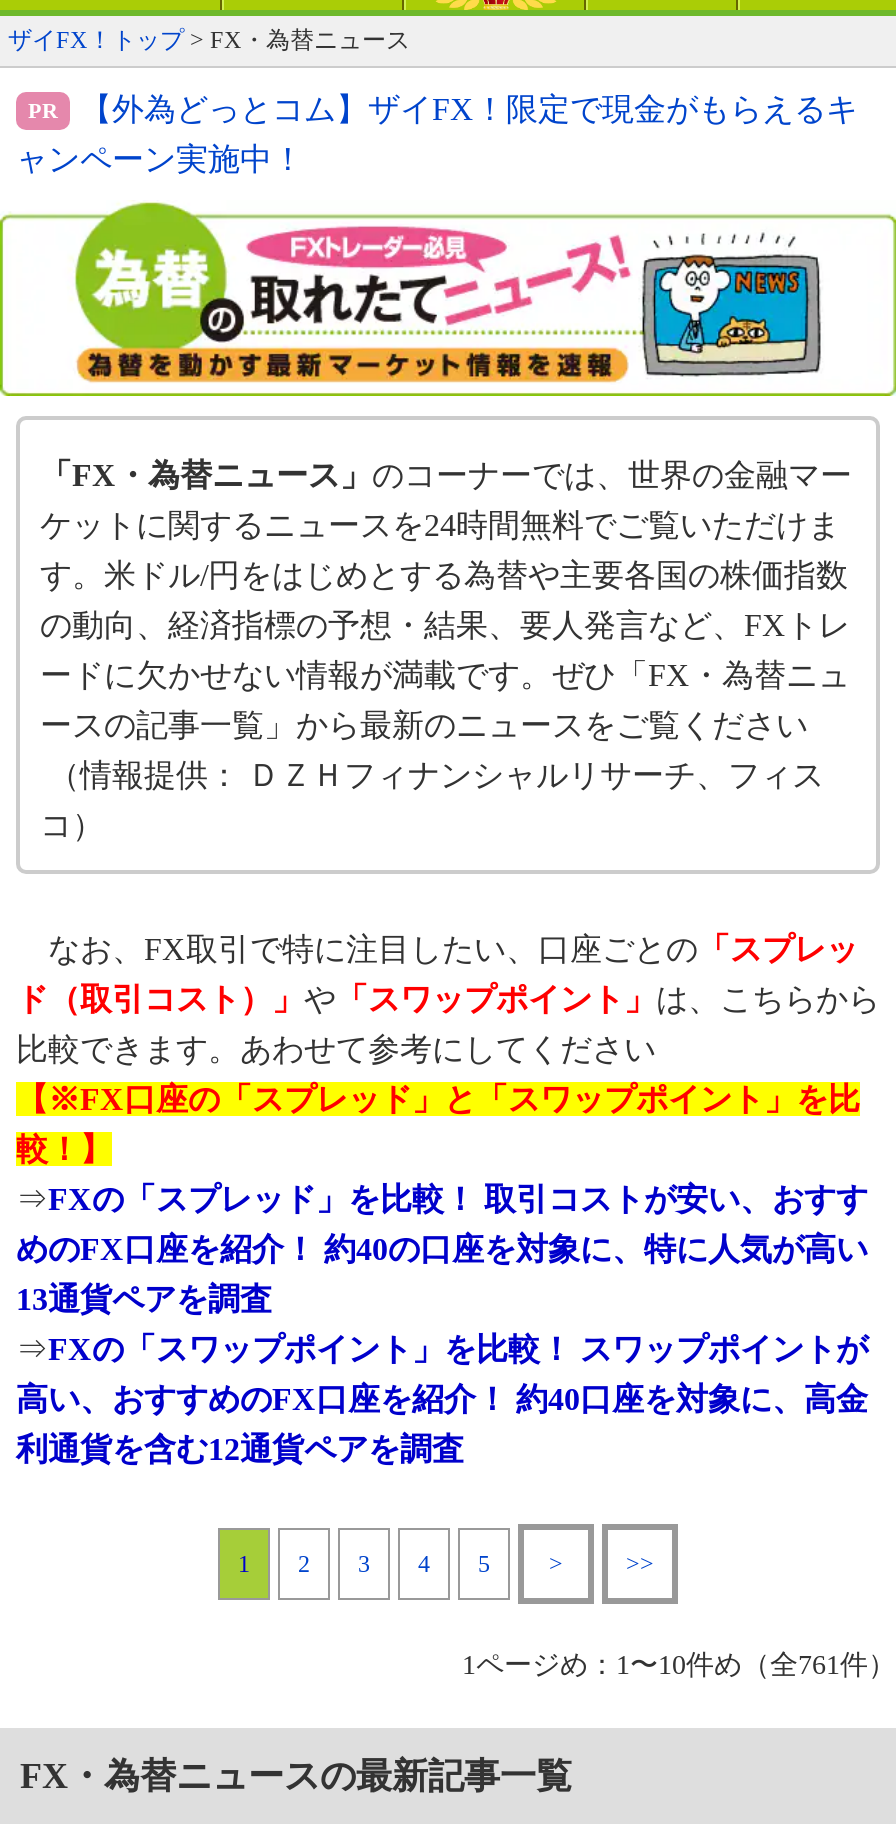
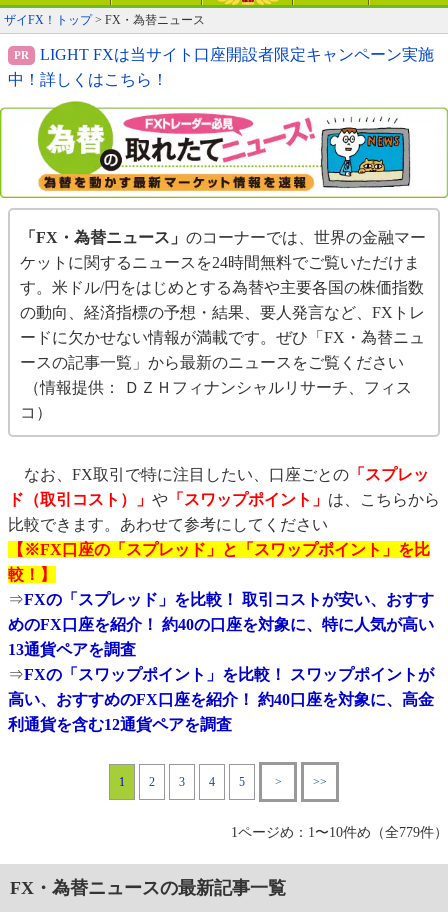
[80,93,858,127] 【外為どっとコム】ザイFX！限定で現金がもらえるキ -> [40,46,434,63] LIGHT FXは当サイト口座開設者限定キャンペーン実施
[16,143,304,177] ャンペーン実施中！ -> [8,71,168,88] 中！詳しくはこちら！
[462,1651,896,1681] 1ページめ：1〜10件め（全761件） -> [231,825,448,840] 1ページめ：1〜10件め（全779件）

